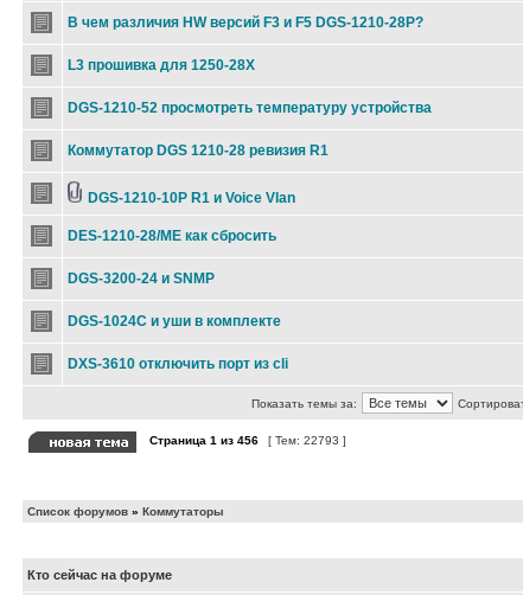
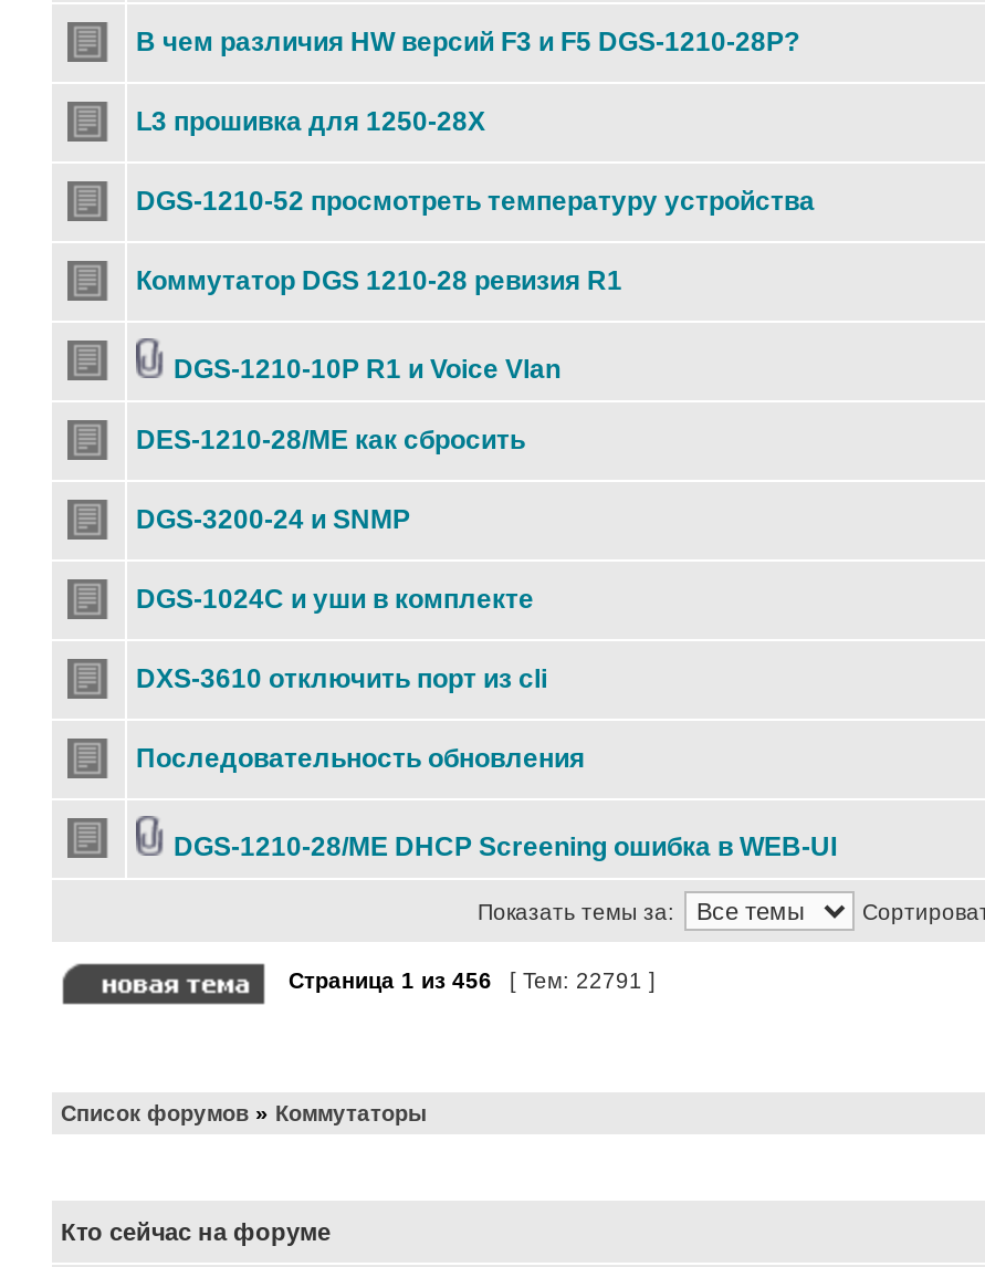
none -> [136,743,837,862] Последовательность обновления | DGS-1210-28/ME DHCP Screening ошибка в WEB-UI
[146,434,350,447] Страница 1 из 456 [ Тем: 22793 ] -> [282,968,662,993] Страница 1 из 456 [ Тем: 22791 ]

